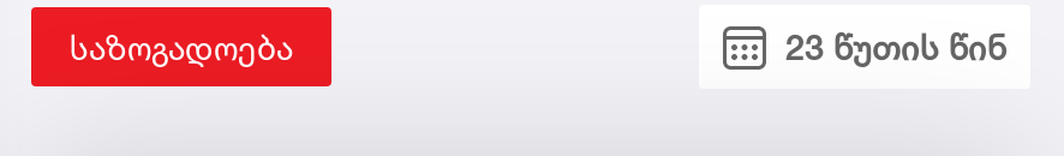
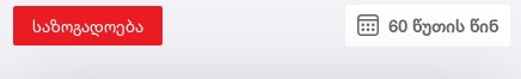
[785,26,1006,67] 23 წუთის წინ -> [388,16,498,36] 60 წუთის წინ

